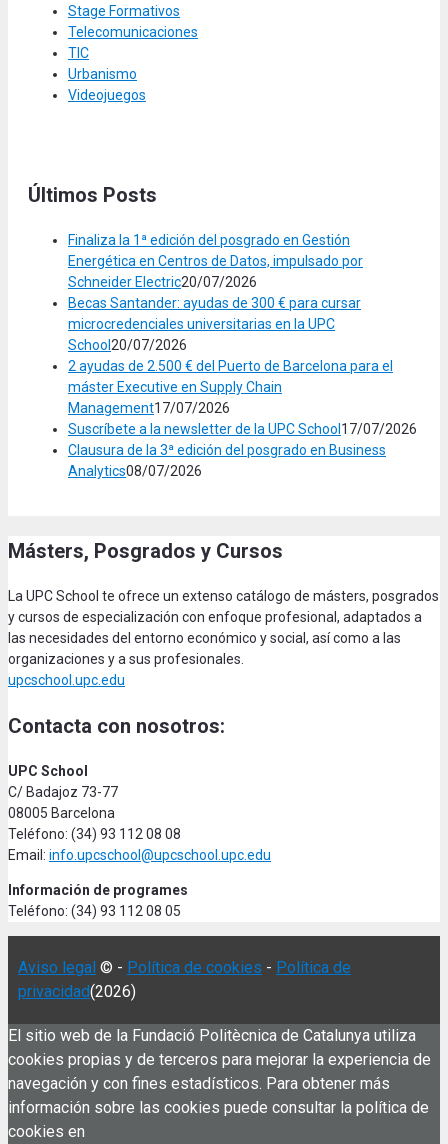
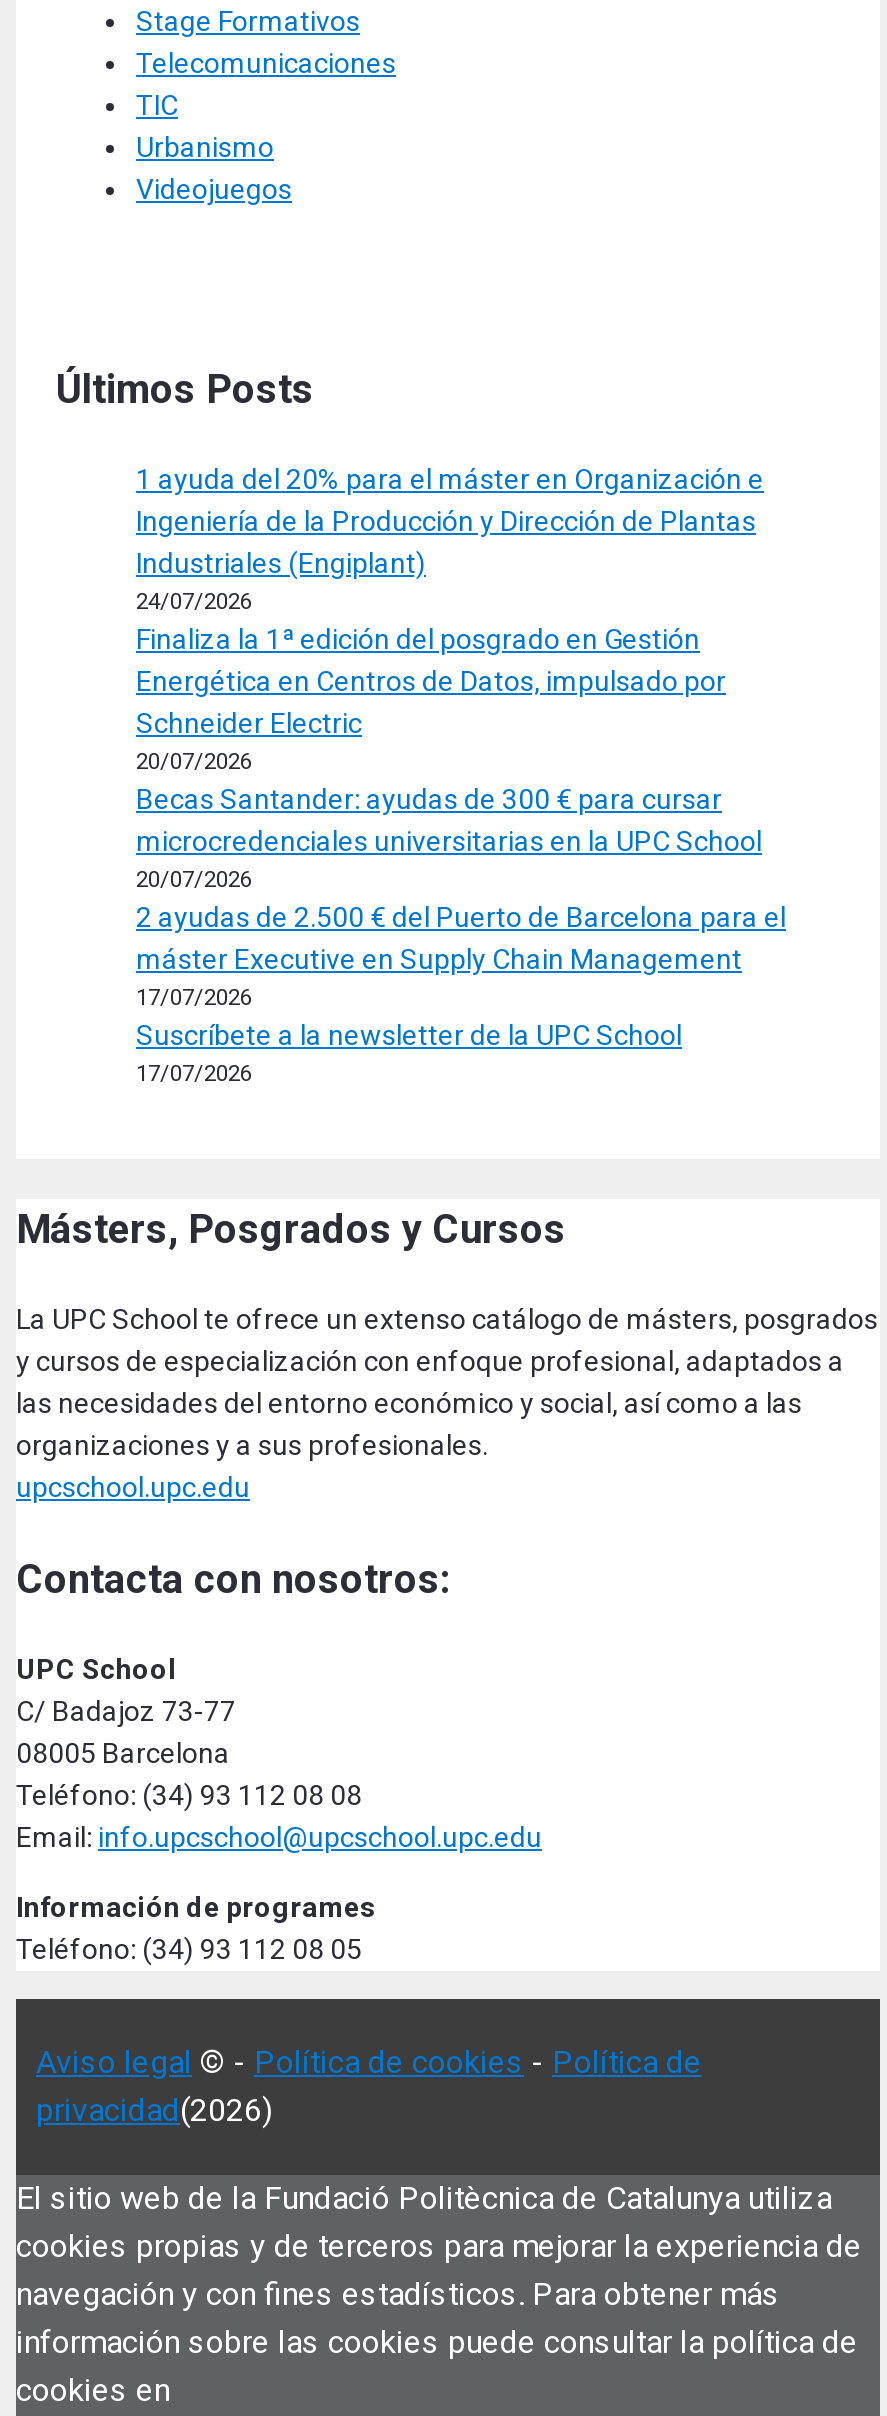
none -> [136,464,764,616] 1 ayuda del 20% para el máster en Organización e | Ingeniería de la Producción y Dirección de Plantas | Industriales (Engiplant) | 24/07/2026
moved [68,232,363,269] -> [136,624,726,698]: Finaliza la 1ª edición del posgrado en Gestión | Energética en Centros de Datos, impulsado por
moved [68,295,361,311] -> [136,784,722,816]: Becas Santander: ayudas de 300 € para cursar
moved [68,358,393,374] -> [136,902,786,934]: 2 ayudas de 2.500 € del Puerto de Barcelona para el
[68,379,417,479] máster Executive en Supply Chain | Management17/07/2026 | Suscríbete a la newsletter de la UPC School17/07/2026 | Clausura de la 3ª edición del posgrado en Business | Analytics08/07/2026 -> [136,944,742,1088] máster Executive en Supply Chain Management | 17/07/2026 | Suscríbete a la newsletter de la UPC School | 17/07/2026

